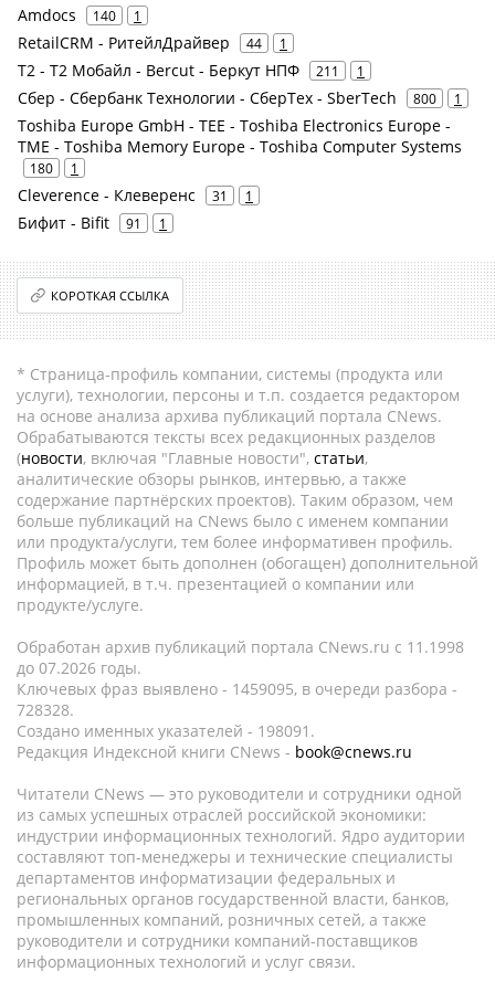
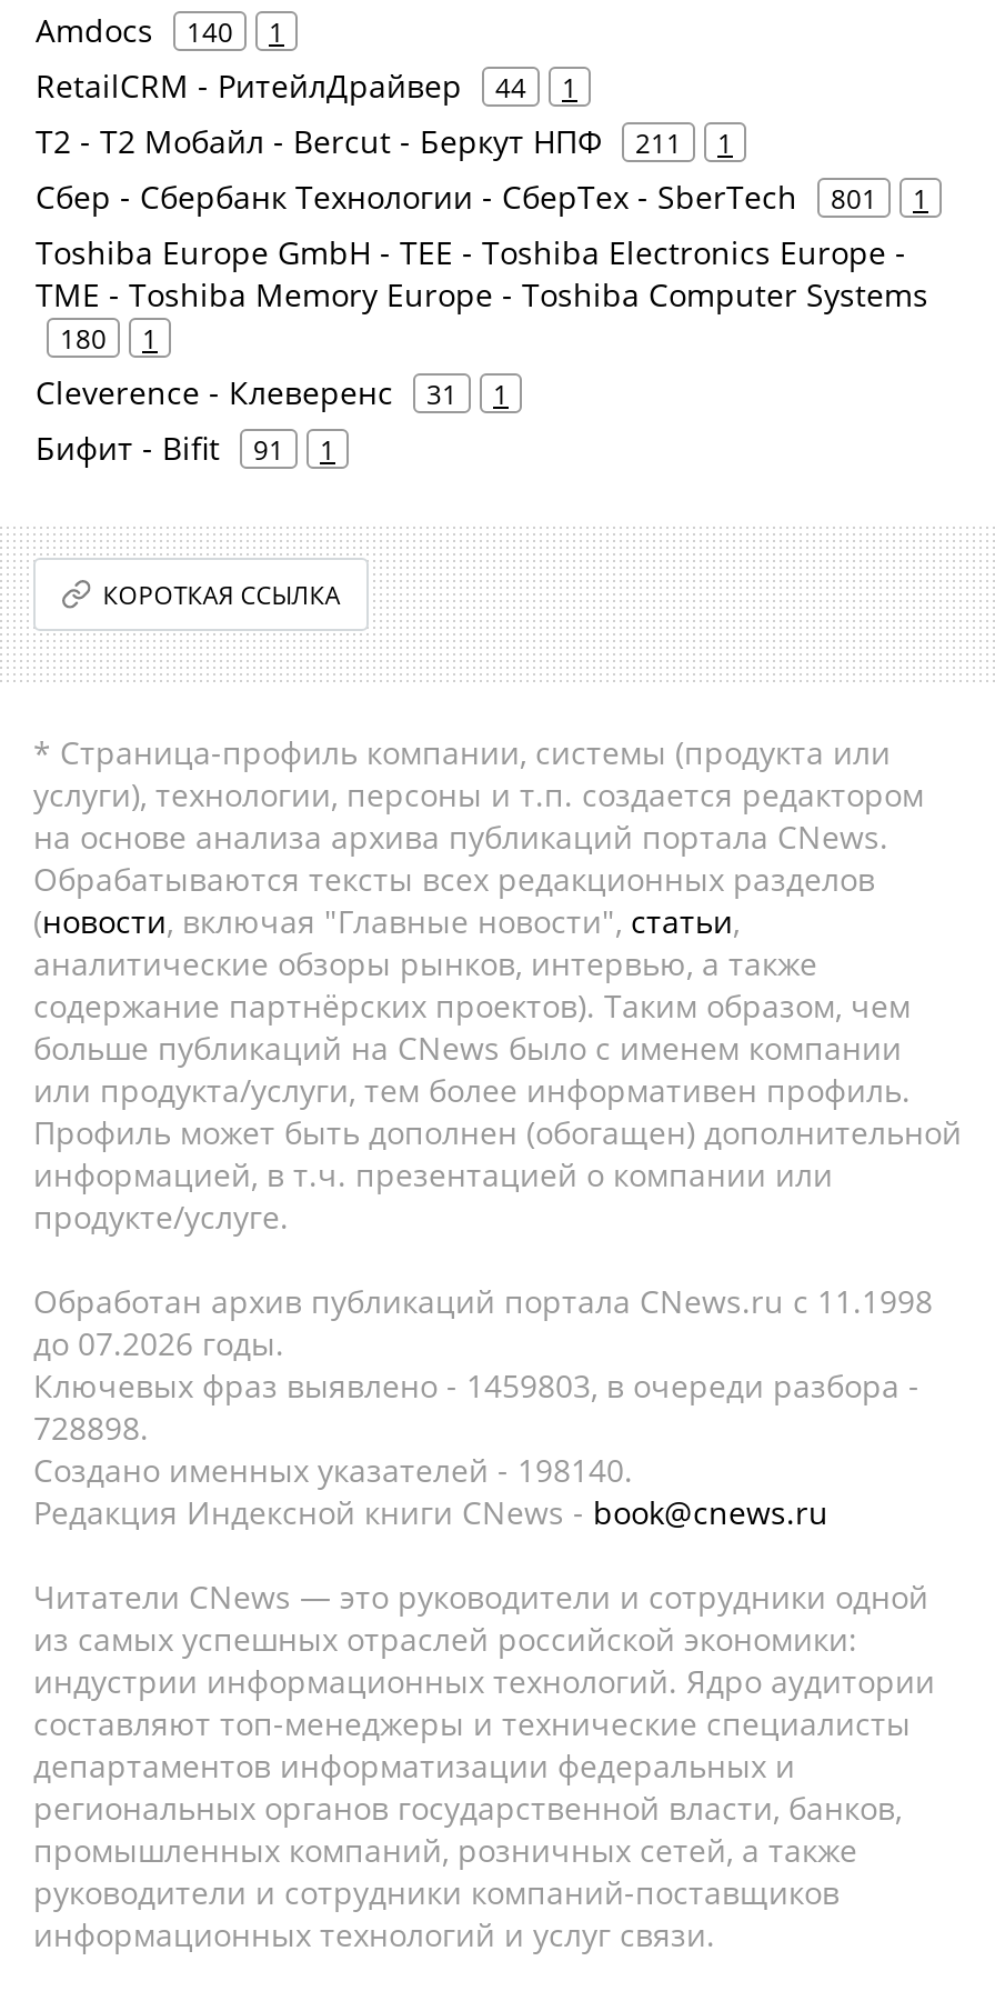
[18,87,462,108] Сбер - Сбербанк Технологии - СберТех - SberTech 800 1 -> [36,175,928,217] Сбер - Сбербанк Технологии - СберТех - SberTech 801 1
[17,678,457,699] Ключевых фраз выявлено - 1459095, в очереди разбора - -> [33,1363,919,1406] Ключевых фраз выявлено - 1459803, в очереди разбора -
[17,699,74,720] 728328. -> [33,1406,149,1448] 728898.
[17,720,315,741] Создано именных указателей - 198091. -> [33,1448,633,1490] Создано именных указателей - 198140.

